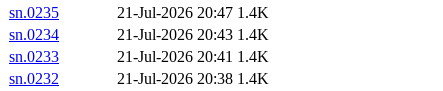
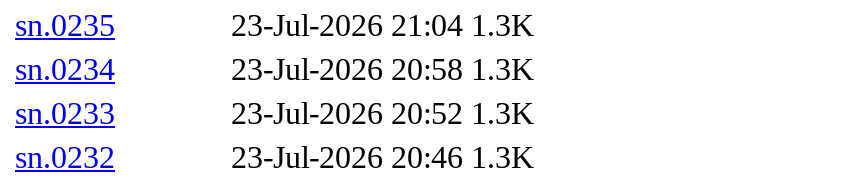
[117,4,269,21] 21-Jul-2026 20:47 1.4K -> [231,9,535,43] 23-Jul-2026 21:04 1.3K
[117,26,269,43] 21-Jul-2026 20:43 1.4K -> [231,53,535,87] 23-Jul-2026 20:58 1.3K
[117,48,269,65] 21-Jul-2026 20:41 1.4K -> [231,97,535,131] 23-Jul-2026 20:52 1.3K
[117,70,269,87] 21-Jul-2026 20:38 1.4K -> [231,141,535,175] 23-Jul-2026 20:46 1.3K

